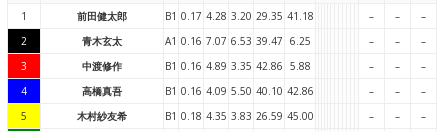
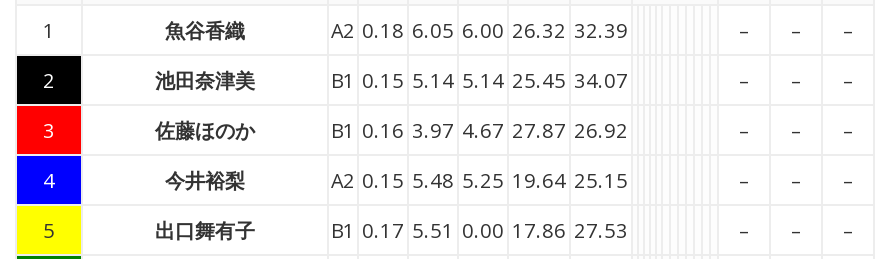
[77,8,313,22] 前田健太郎 | B1 0.17 4.28 3.20 29.35 41.18 -> [165,16,628,44] 魚谷香織 | A2 0.18 6.05 6.00 26.32 32.39
[82,33,310,47] 青木玄太 | A1 0.16 7.07 6.53 39.47 6.25 -> [155,66,628,94] 池田奈津美 | B1 0.15 5.14 5.14 25.45 34.07
[82,58,310,72] 中渡修作 | B1 0.16 4.89 3.35 42.86 5.88 -> [155,116,628,144] 佐藤ほのか | B1 0.16 3.97 4.67 27.87 26.92
[82,83,313,97] 高橋真吾 | B1 0.16 4.09 5.50 40.10 42.86 -> [165,166,628,194] 今井裕梨 | A2 0.15 5.48 5.25 19.64 25.15
[77,108,313,122] 木村紗友希 | B1 0.18 4.35 3.83 26.59 45.00 -> [155,216,628,244] 出口舞有子 | B1 0.17 5.51 0.00 17.86 27.53

